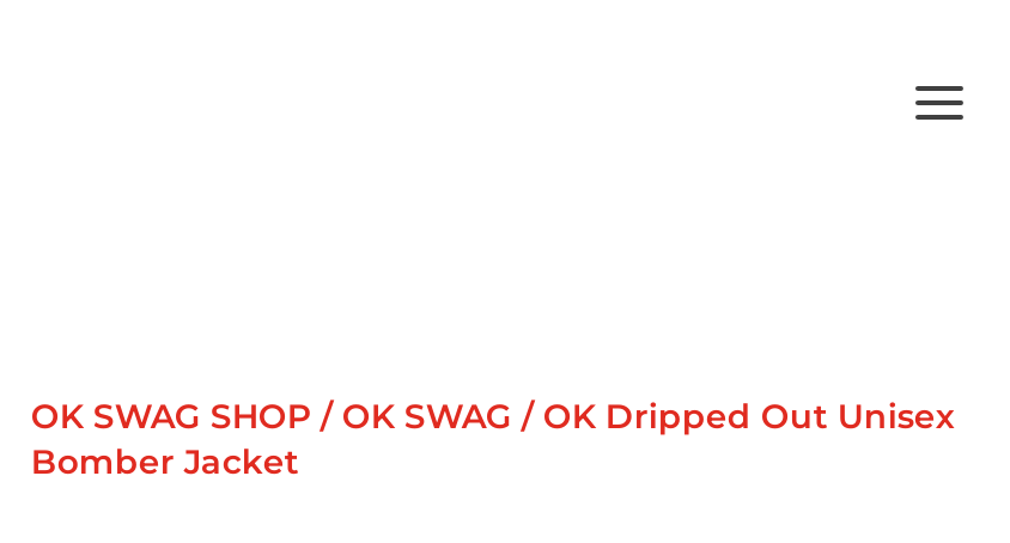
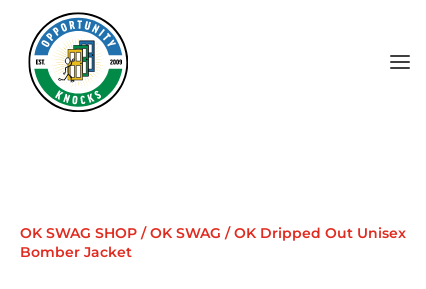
none -> [27,11,129,113] [image]

